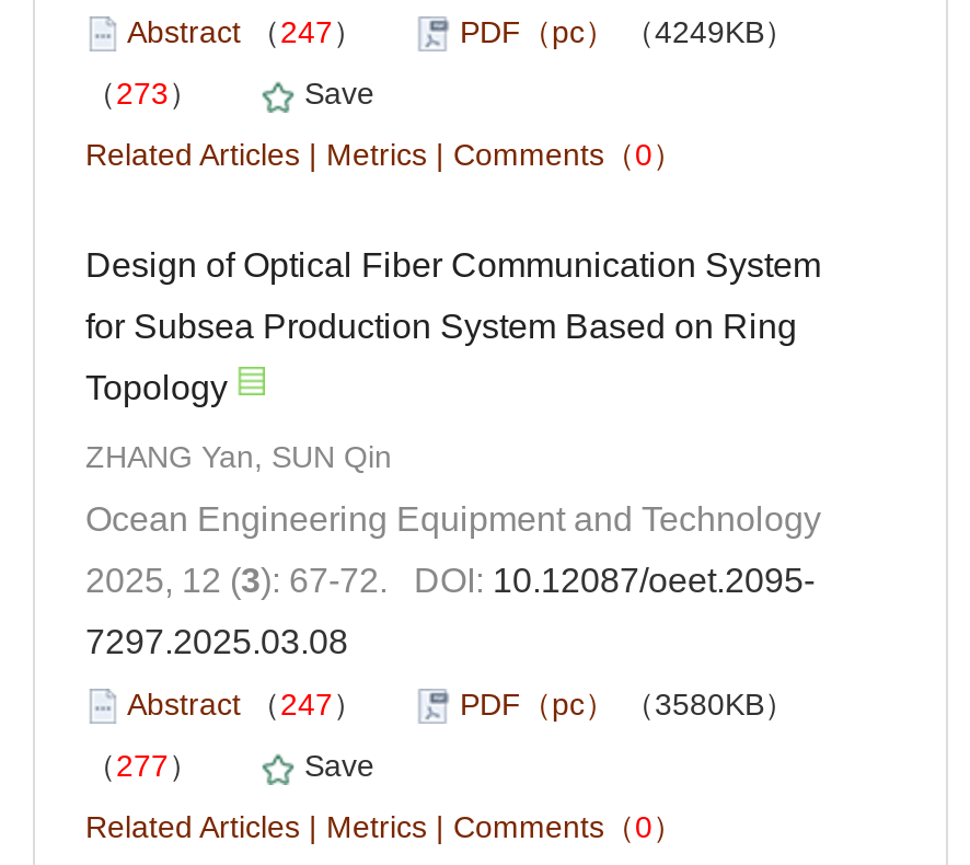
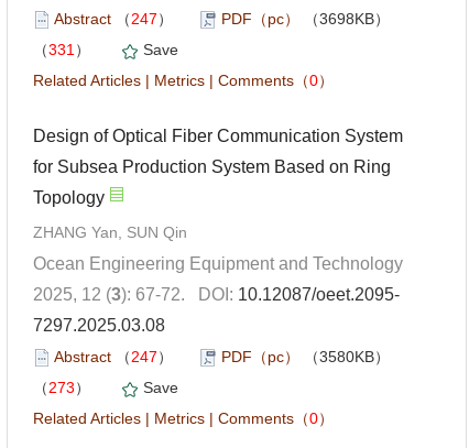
[127,14,795,49] Abstract（247） PDF（pc）（4249KB） -> [54,10,390,27] Abstract（247） PDF（pc）（3698KB）
[85,75,374,110] （273） Save -> [33,40,178,58] （331） Save
[85,747,374,782] （277） Save -> [33,378,178,396] （273） Save

